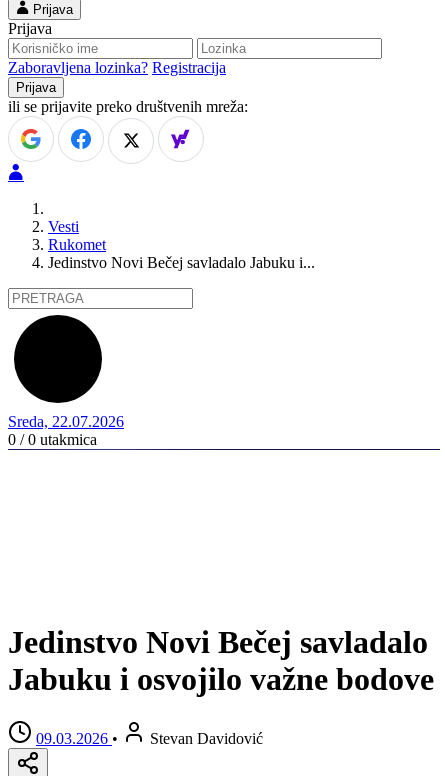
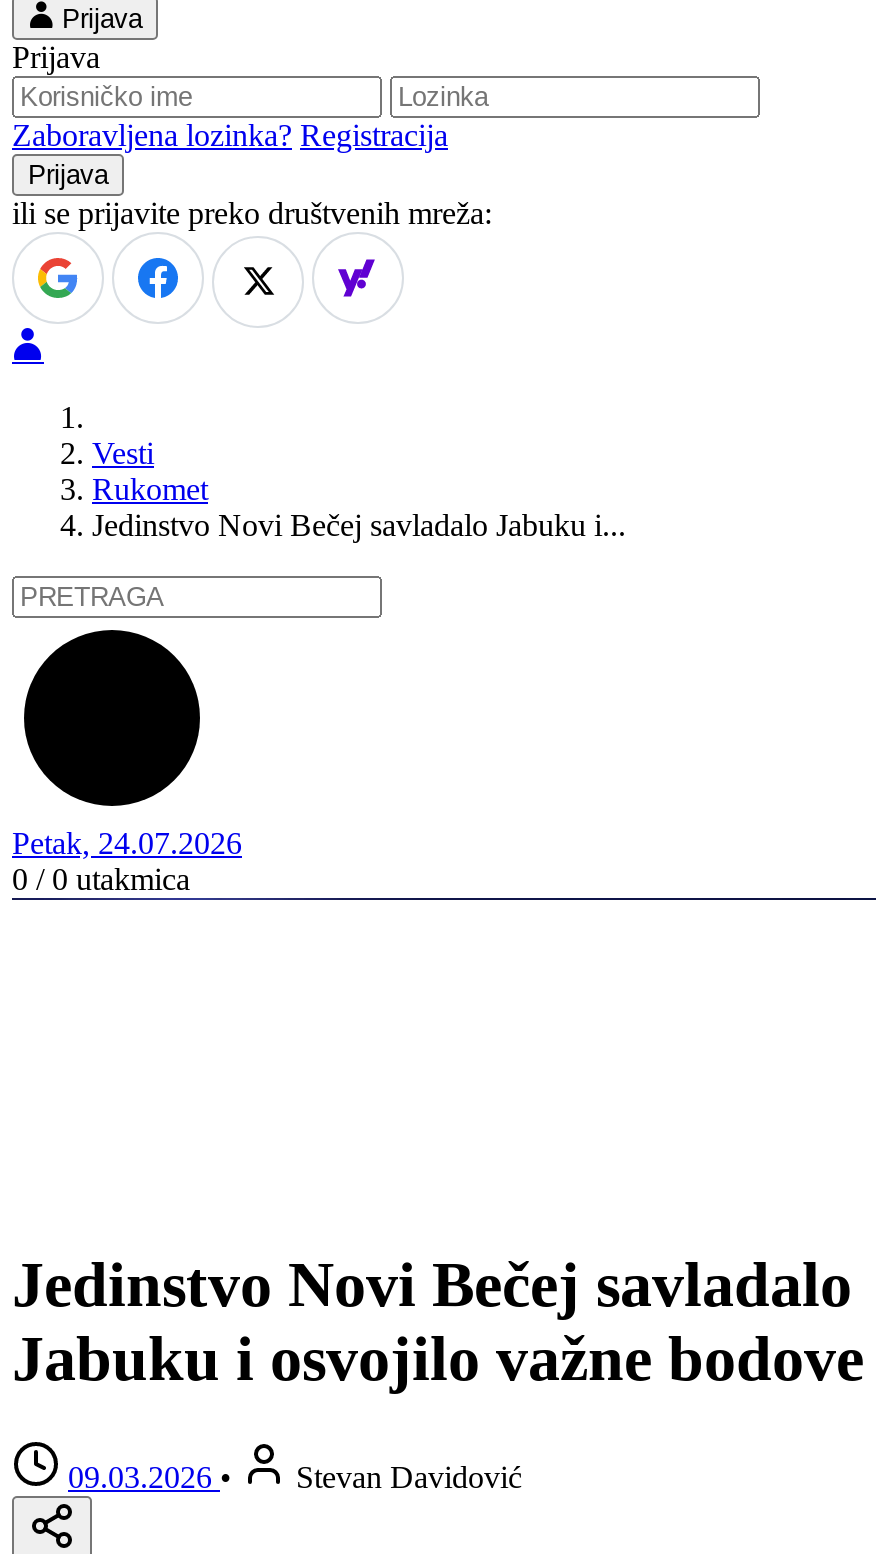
[8,413,124,430] Sreda, 22.07.2026 -> [12,826,242,860] Petak, 24.07.2026

